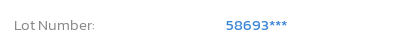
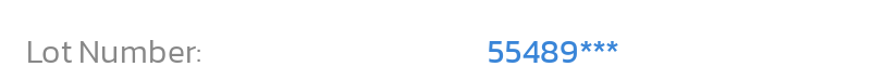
[226,13,287,36] 58693*** -> [488,25,618,75] 55489***

